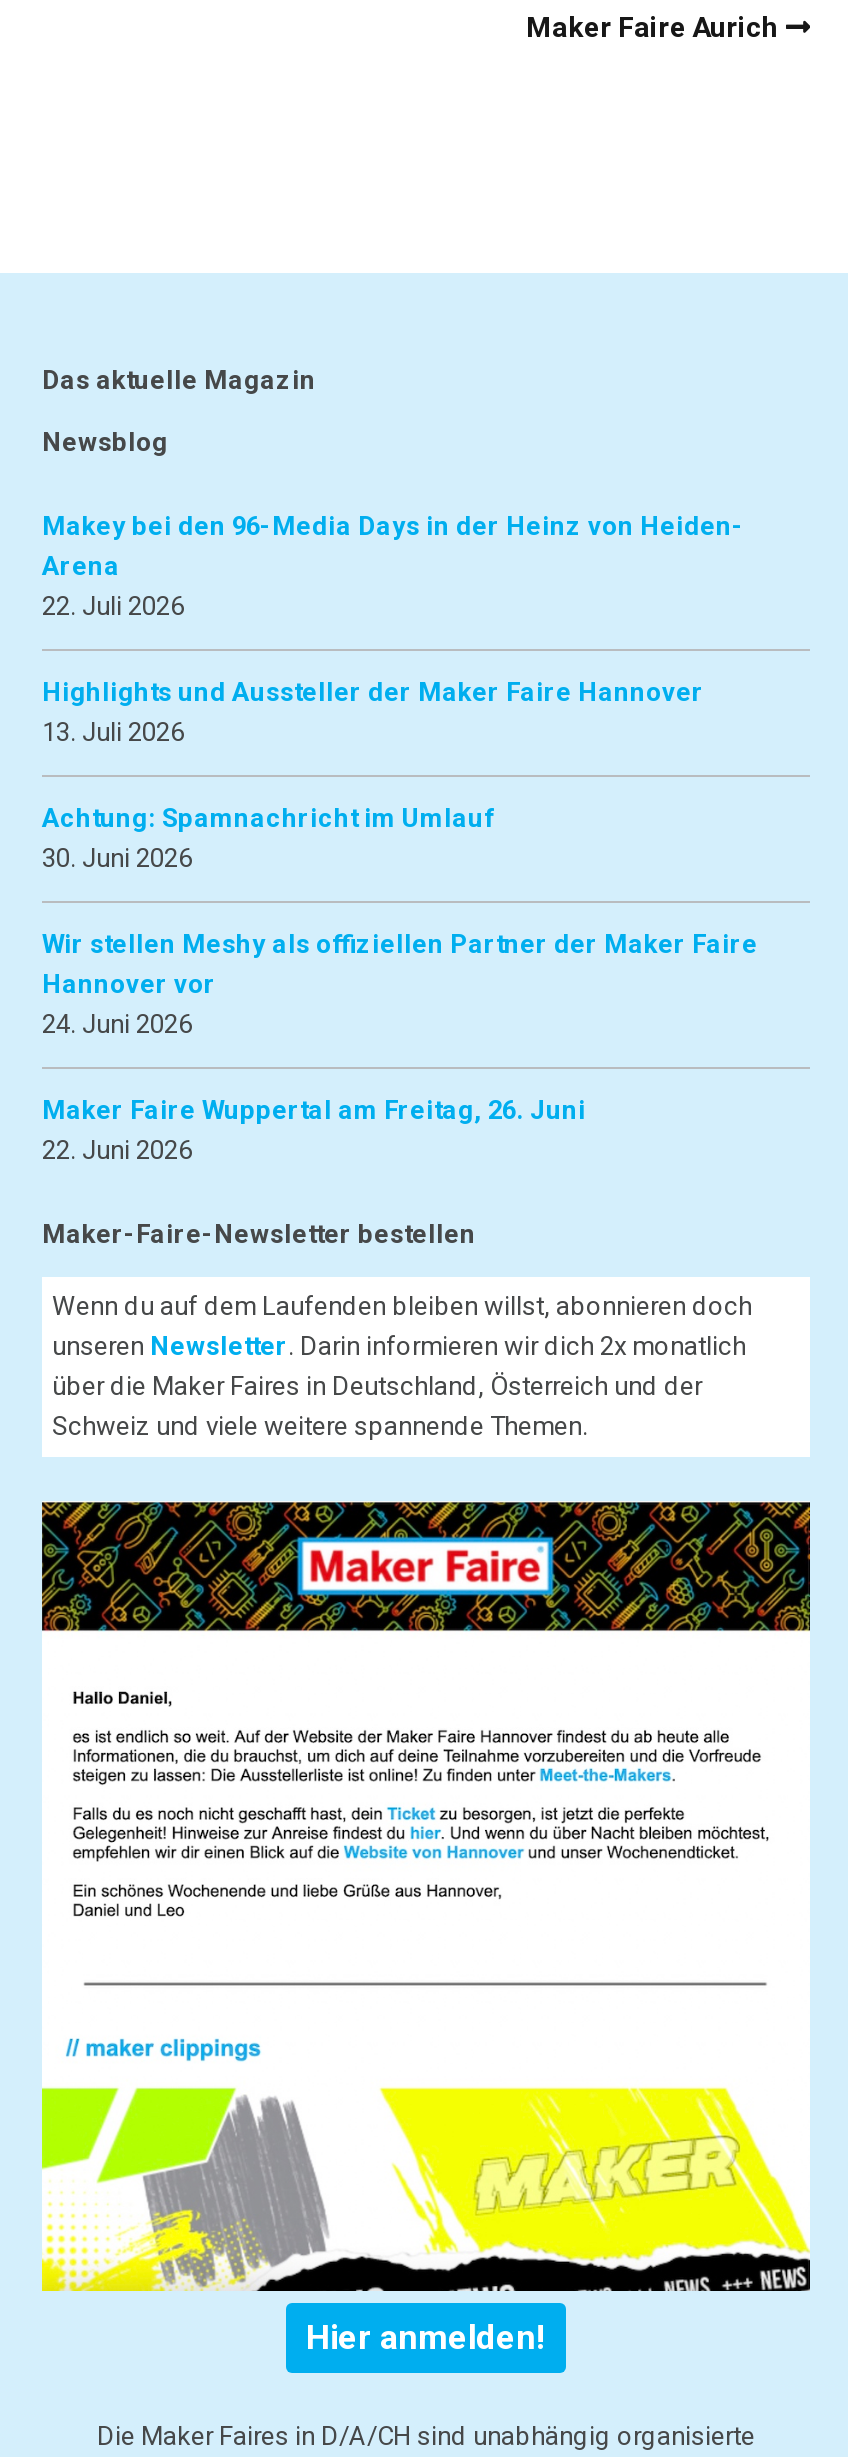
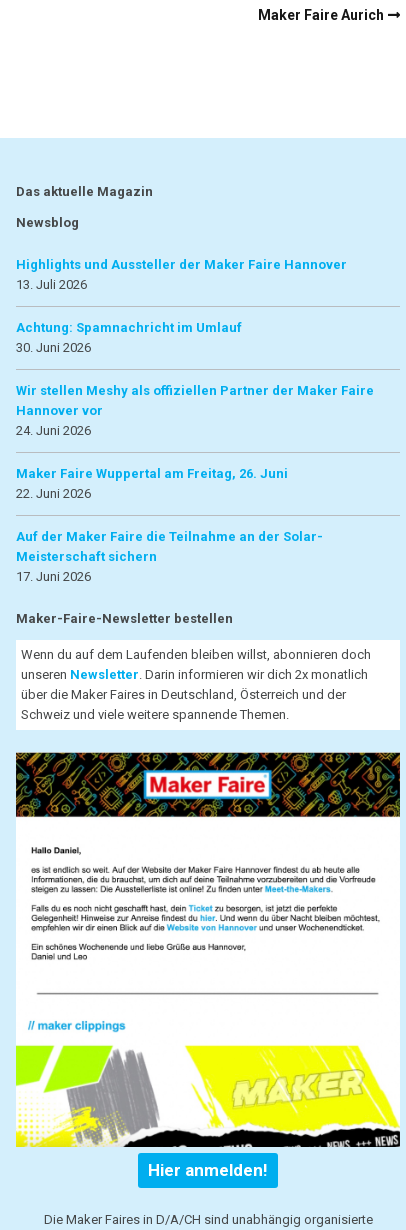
[42,512,744,622] Makey bei den 96-Media Days in der Heinz von Heiden- | Arena | 22. Juli 2026 -> none
moved [42,678,758,1166] -> [16,257,374,501]: Highlights und Aussteller der Maker Faire Hannover | 13. Juli 2026 | Achtung: Spamnachricht im Umlauf | ... | Maker Faire Wuppertal am Freitag, 26. Juni | 22. Juni 2026
none -> [16,529,323,584] Auf der Maker Faire die Teilnahme an der Solar- | Meisterschaft sichern | 17. Juni 2026

